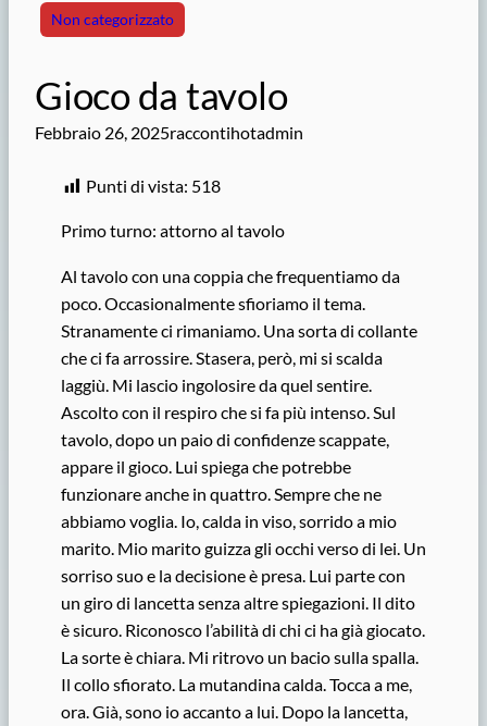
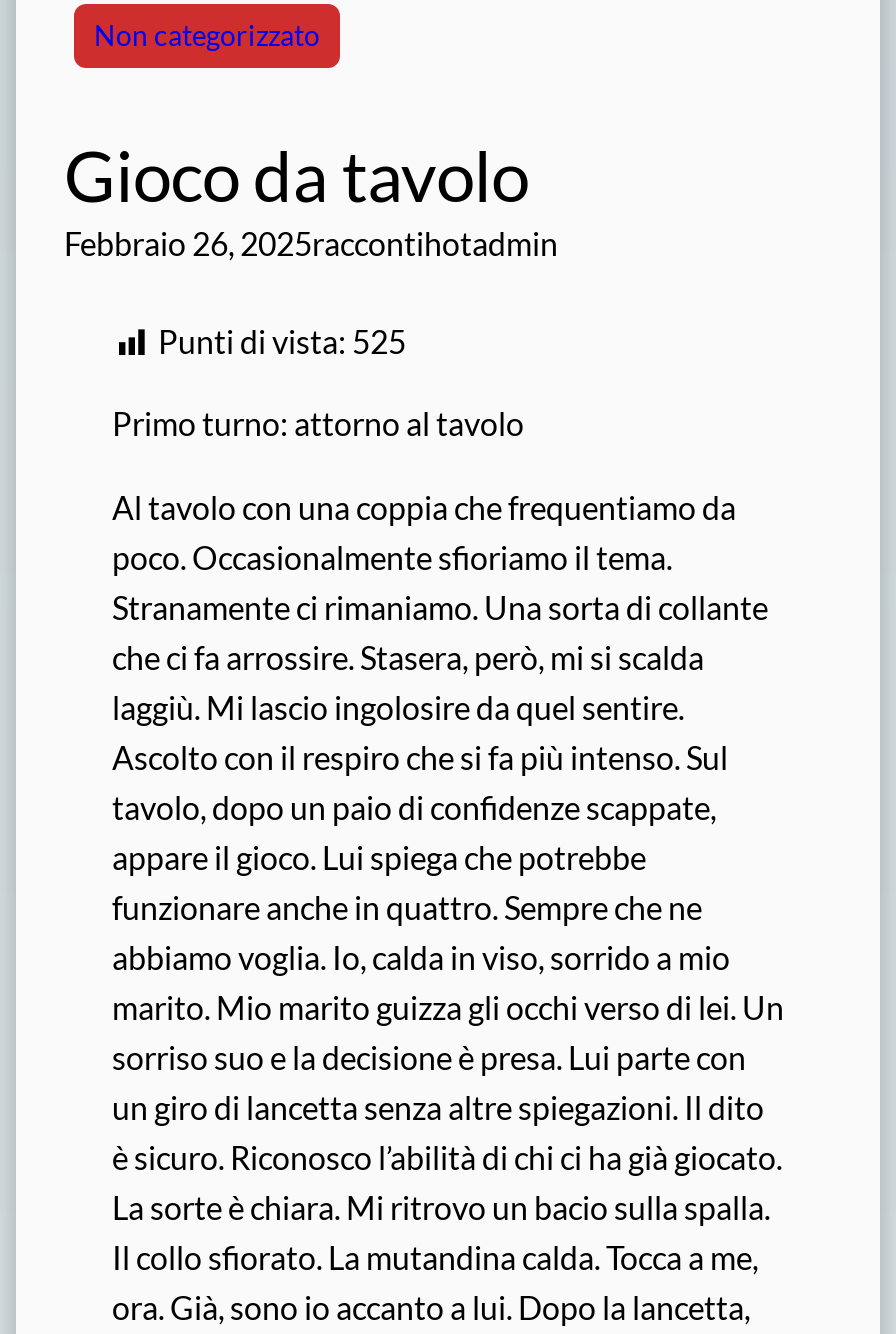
[86,175,221,196] Punti di vista: 518 -> [158,322,406,360] Punti di vista: 525

